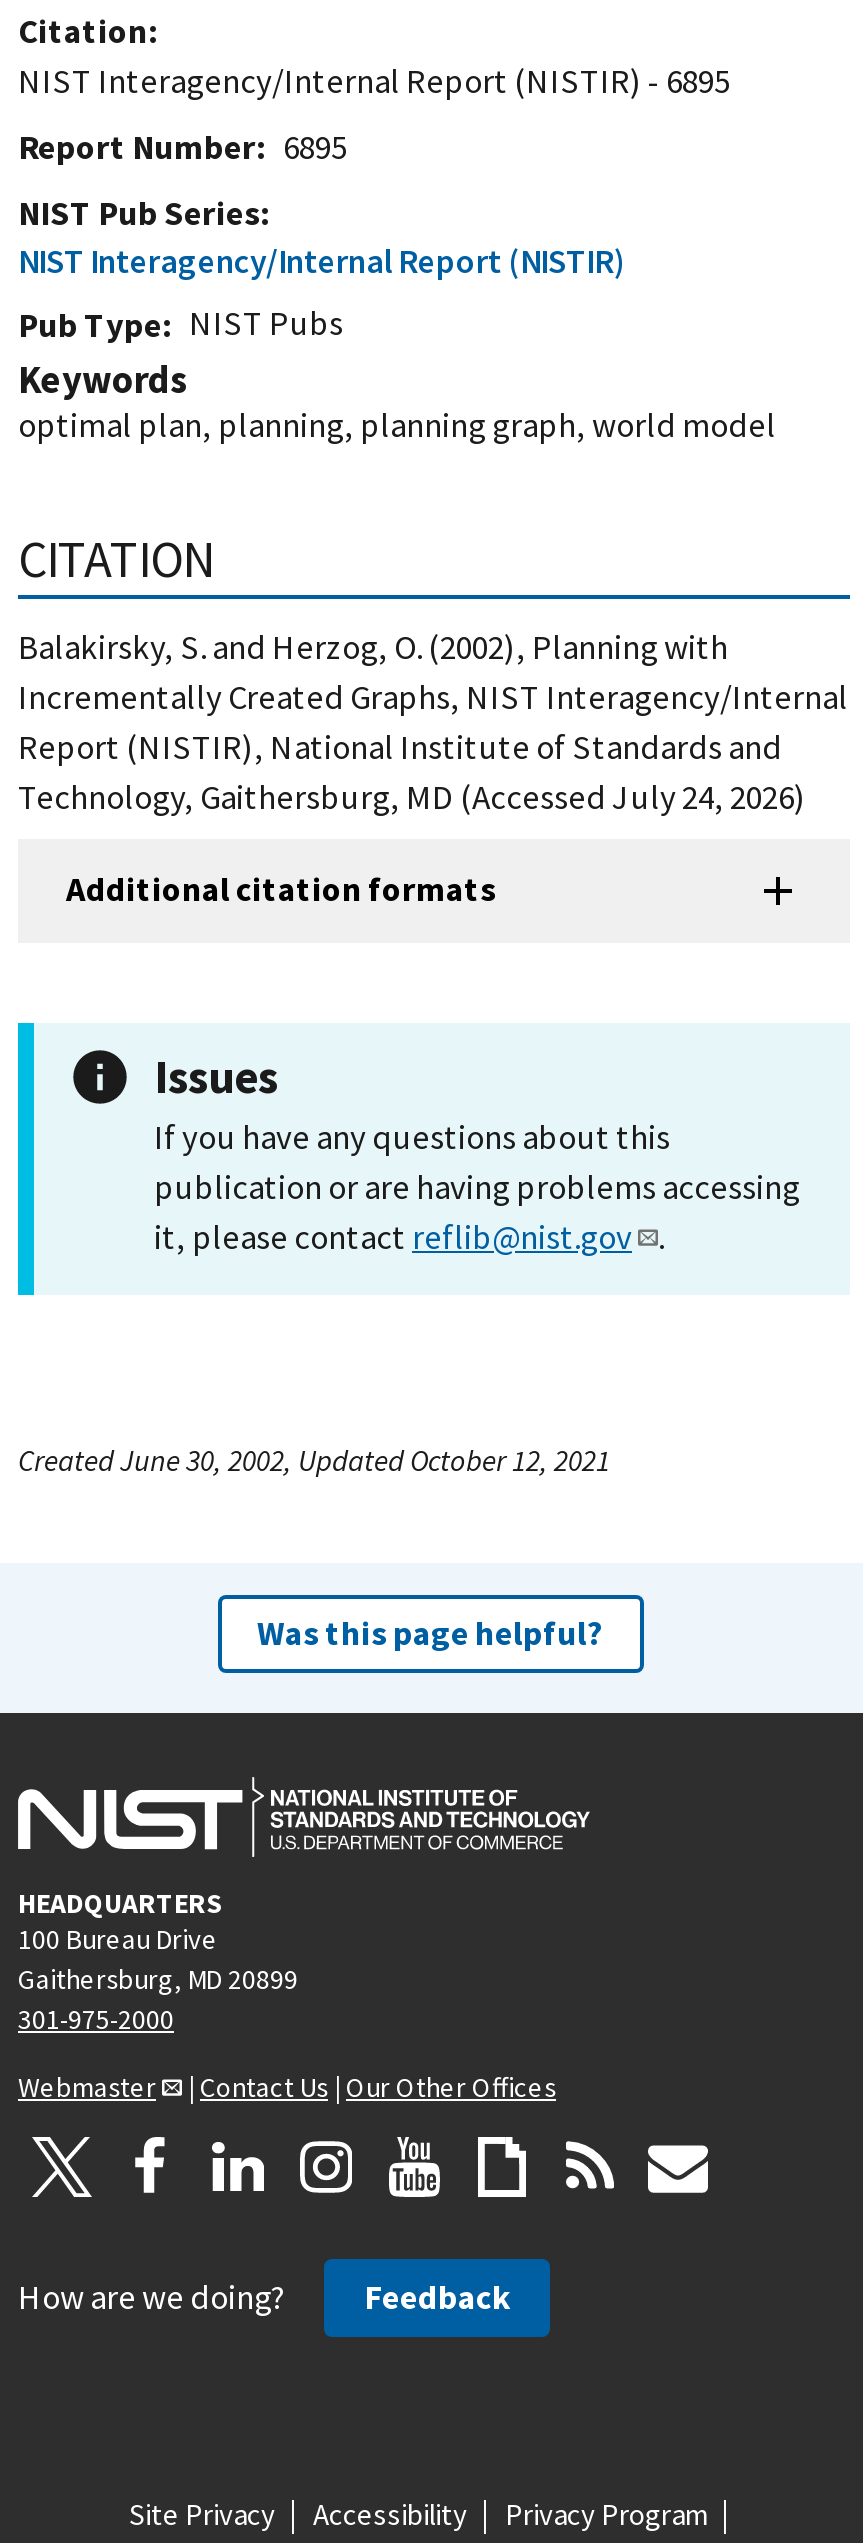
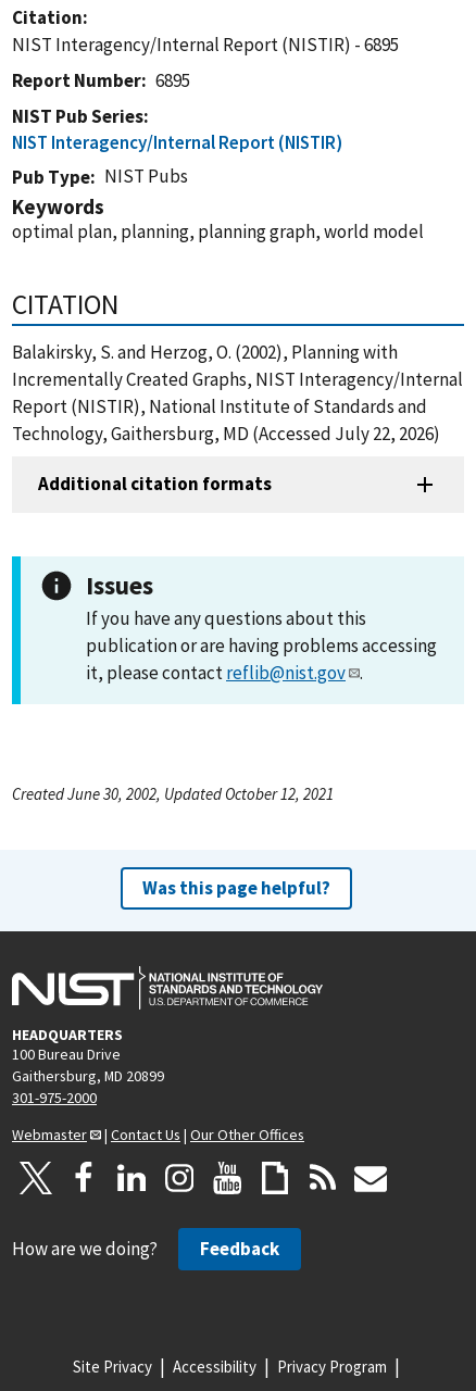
[18,775,806,819] Technology, Gaithersburg, MD (Accessed July 24, 2026) -> [12,422,440,445] Technology, Gaithersburg, MD (Accessed July 22, 2026)

